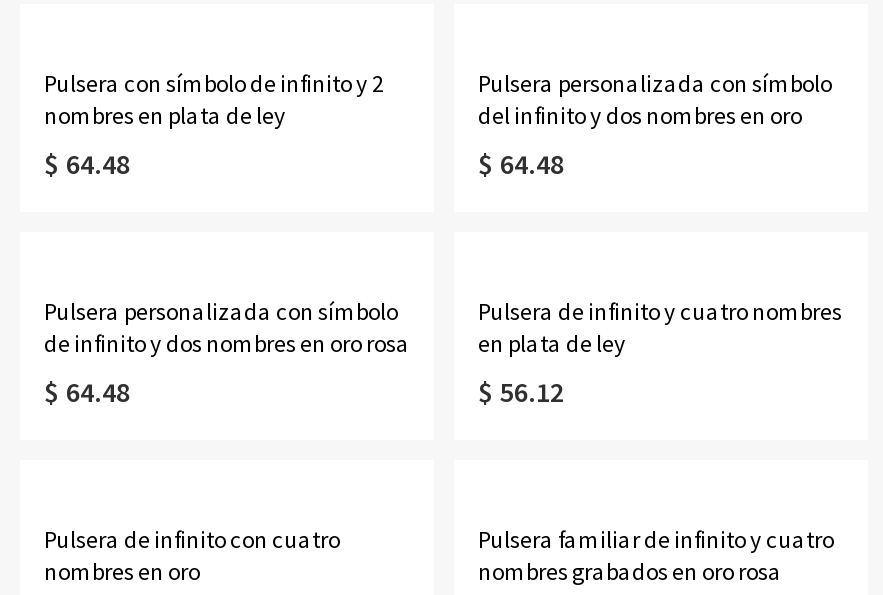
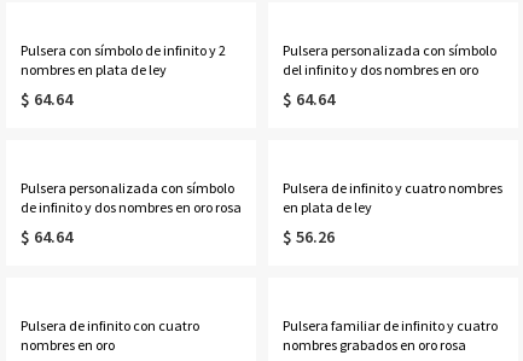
[44,146,130,182] $ 64.48 -> [21,88,72,110] $ 64.64
[478,146,564,182] $ 64.48 -> [283,88,335,110] $ 64.64
[44,374,130,410] $ 64.48 -> [21,226,72,248] $ 64.64
[478,374,564,410] $ 56.12 -> [283,226,335,248] $ 56.26

